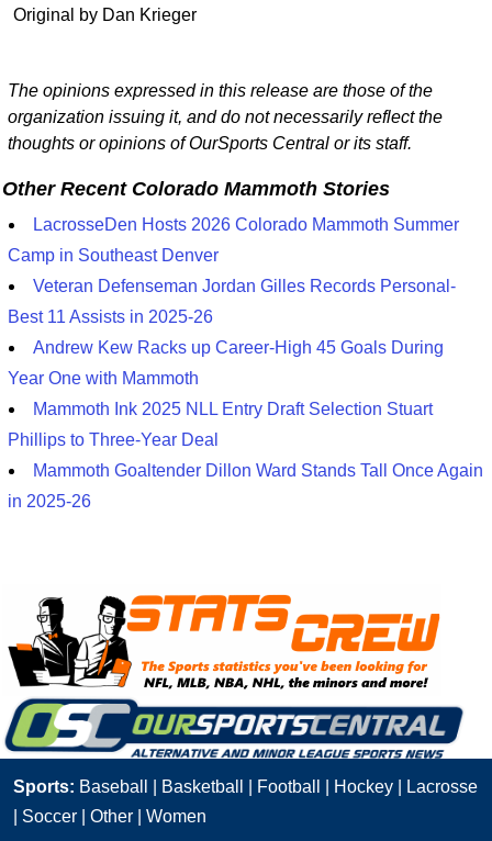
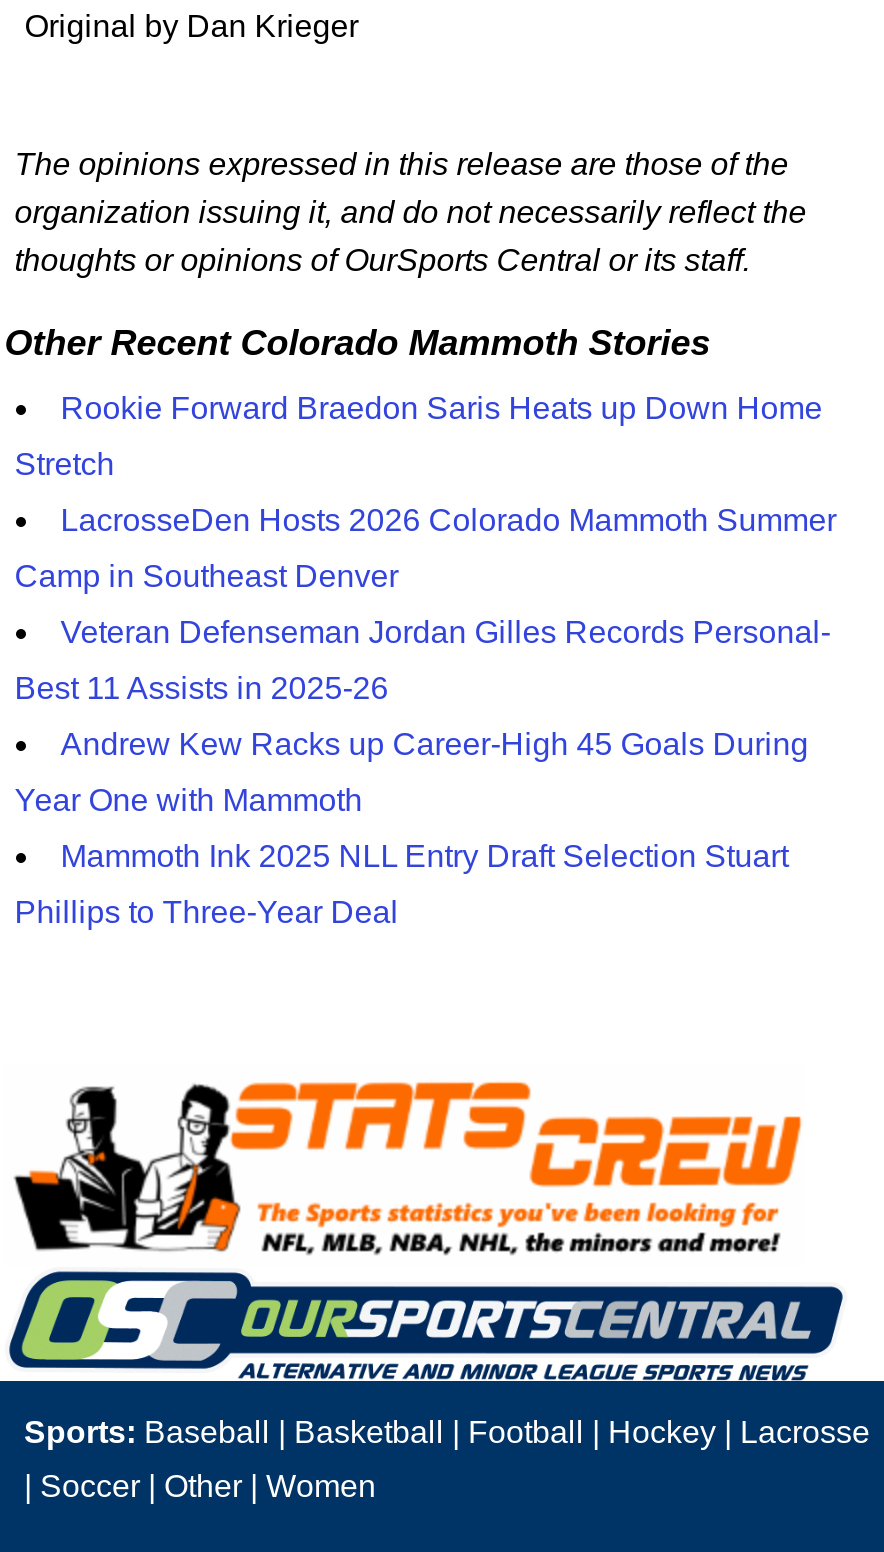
none -> [14,391,822,481] Rookie Forward Braedon Saris Heats up Down Home | Stretch
moved [8,215,459,449] -> [14,503,836,929]: LacrosseDen Hosts 2026 Colorado Mammoth Summer | Camp in Southeast Denver | Veteran Defenseman Jordan Gilles Records Personal- | Best 11 Assists in 2025-26 | Andrew Kew Racks up Career-High 45 Goals During | Year One with Mammoth | Mammoth Ink 2025 NLL Entry Draft Selection Stuart | Phillips to Three-Year Deal
[8,461,483,511] Mammoth Goaltender Dillon Ward Stands Tall Once Again | in 2025-26 -> none

